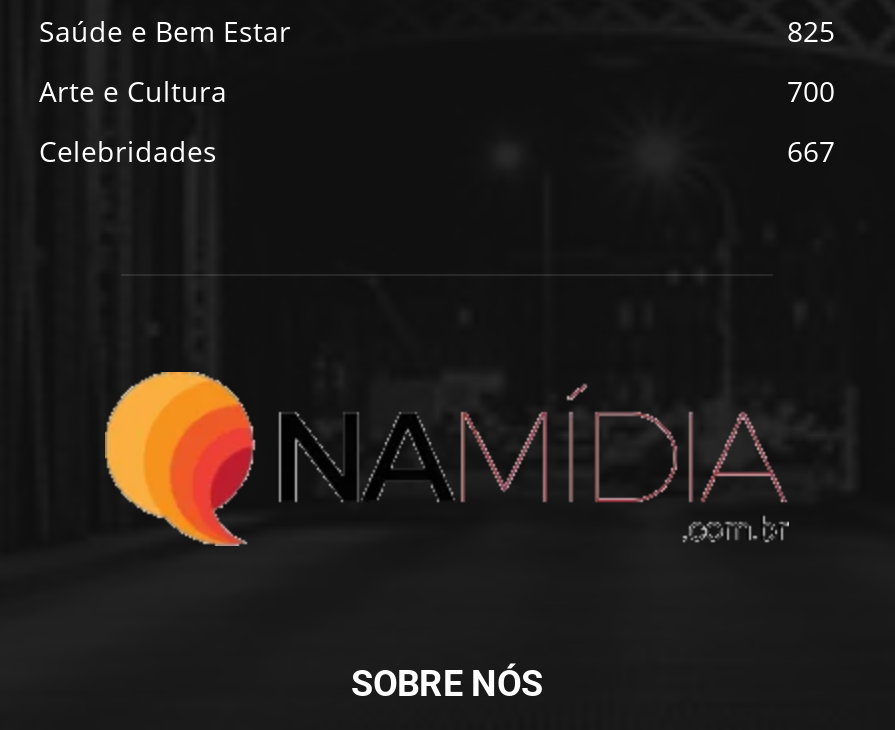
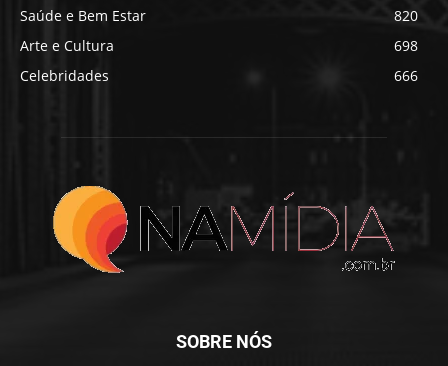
[787,13,835,51] 825 -> [394,6,418,25] 820
[787,73,835,111] 700 -> [394,36,418,55] 698
[787,133,835,171] 667 -> [394,66,418,85] 666

